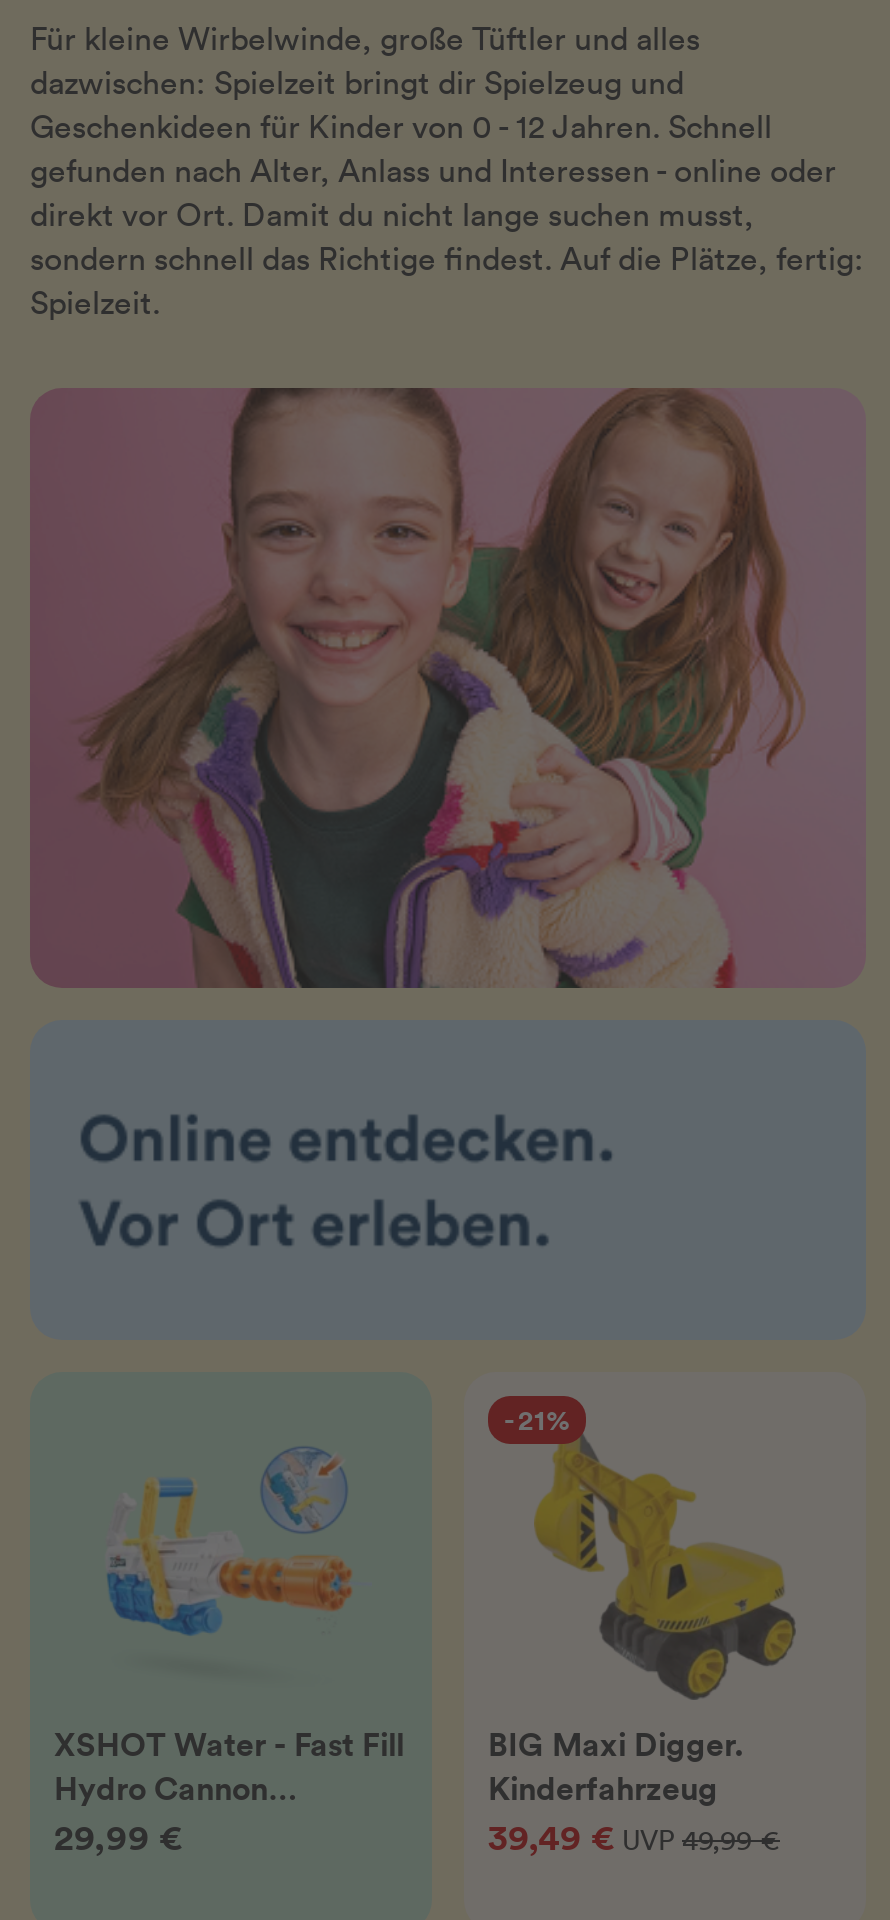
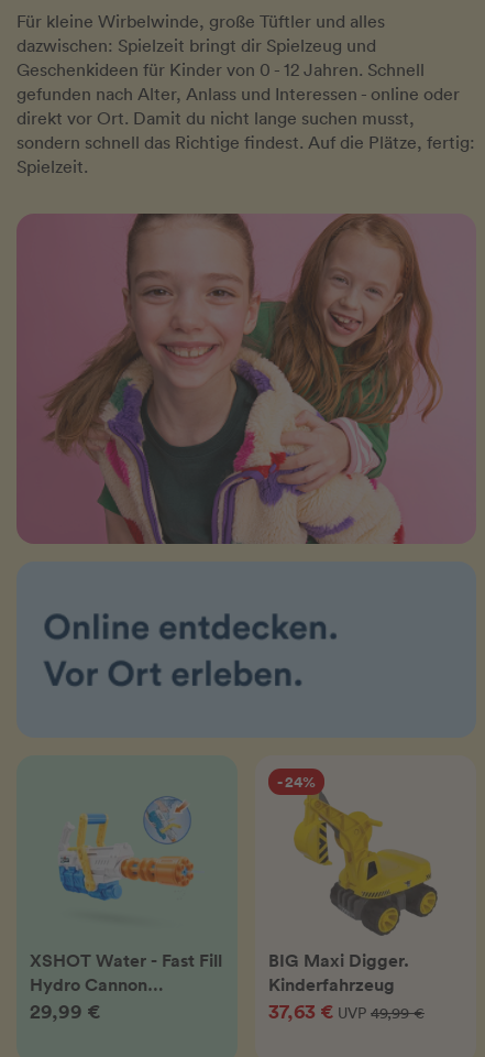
[504,1400,570,1440] - 21% -> [277,771,316,793] - 24%
[488,1812,780,1860] 39,49 €UVP 49,99 € -> [268,998,425,1024] 37,63 €UVP 49,99 €

